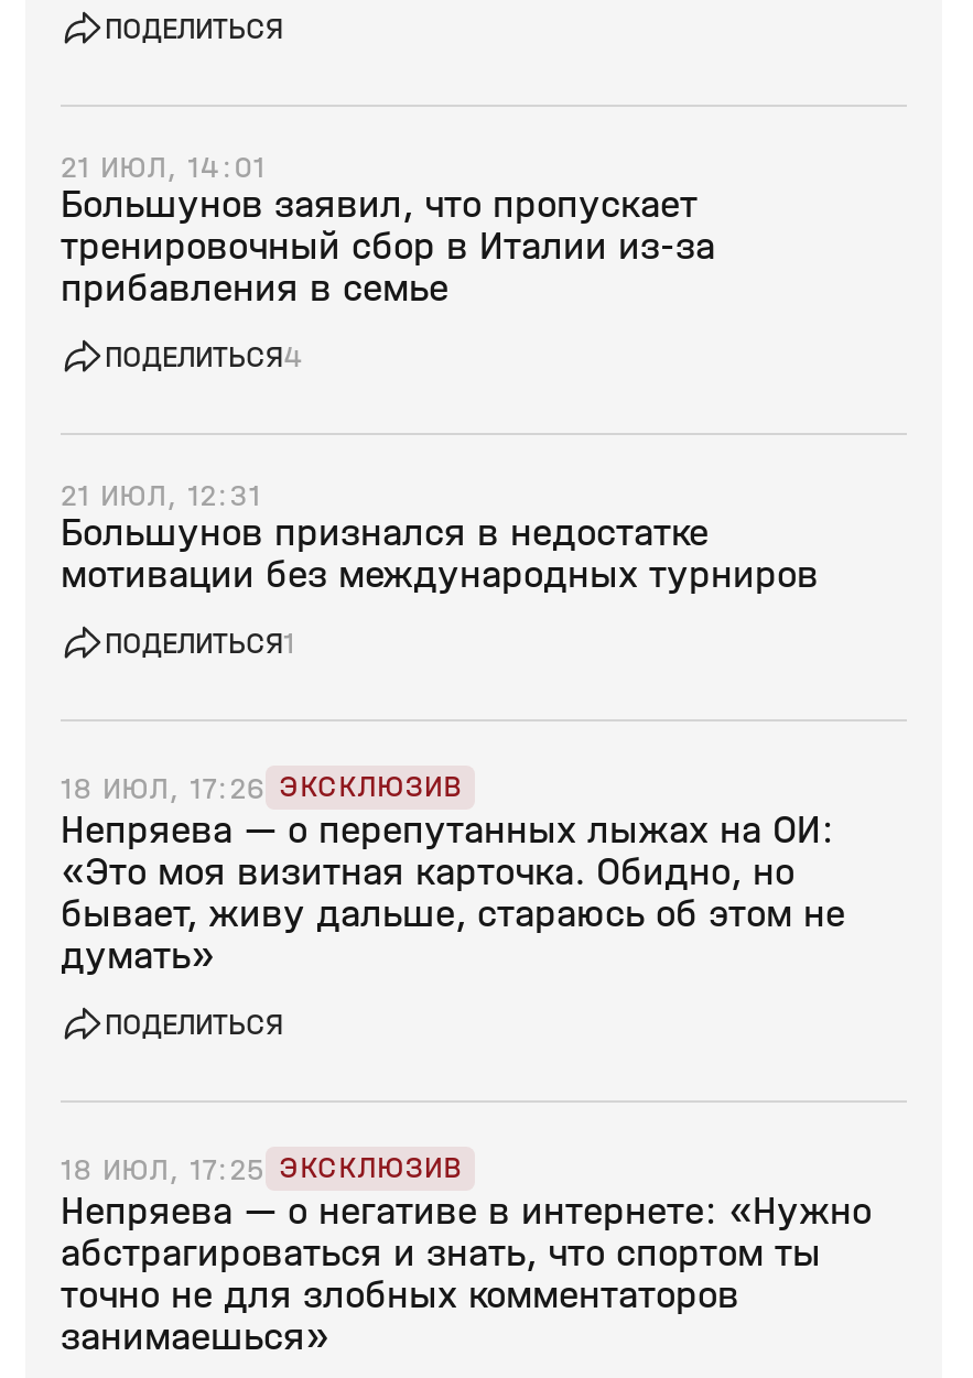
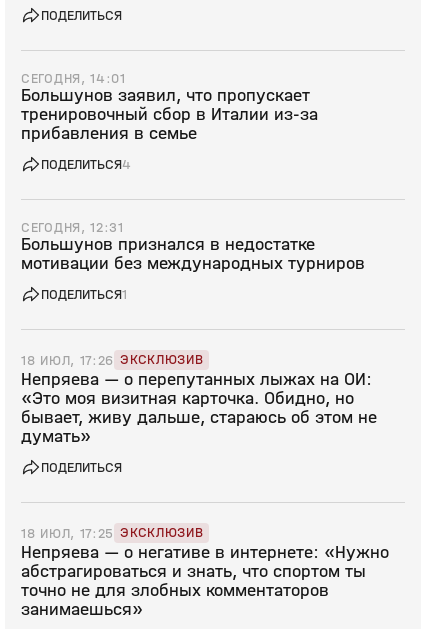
[61,149,266,186] 21 ИЮЛ, 14:01 -> [21,70,126,87] СЕГОДНЯ, 14:01
[61,477,261,514] 21 ИЮЛ, 12:31 -> [21,219,124,236] СЕГОДНЯ, 12:31

